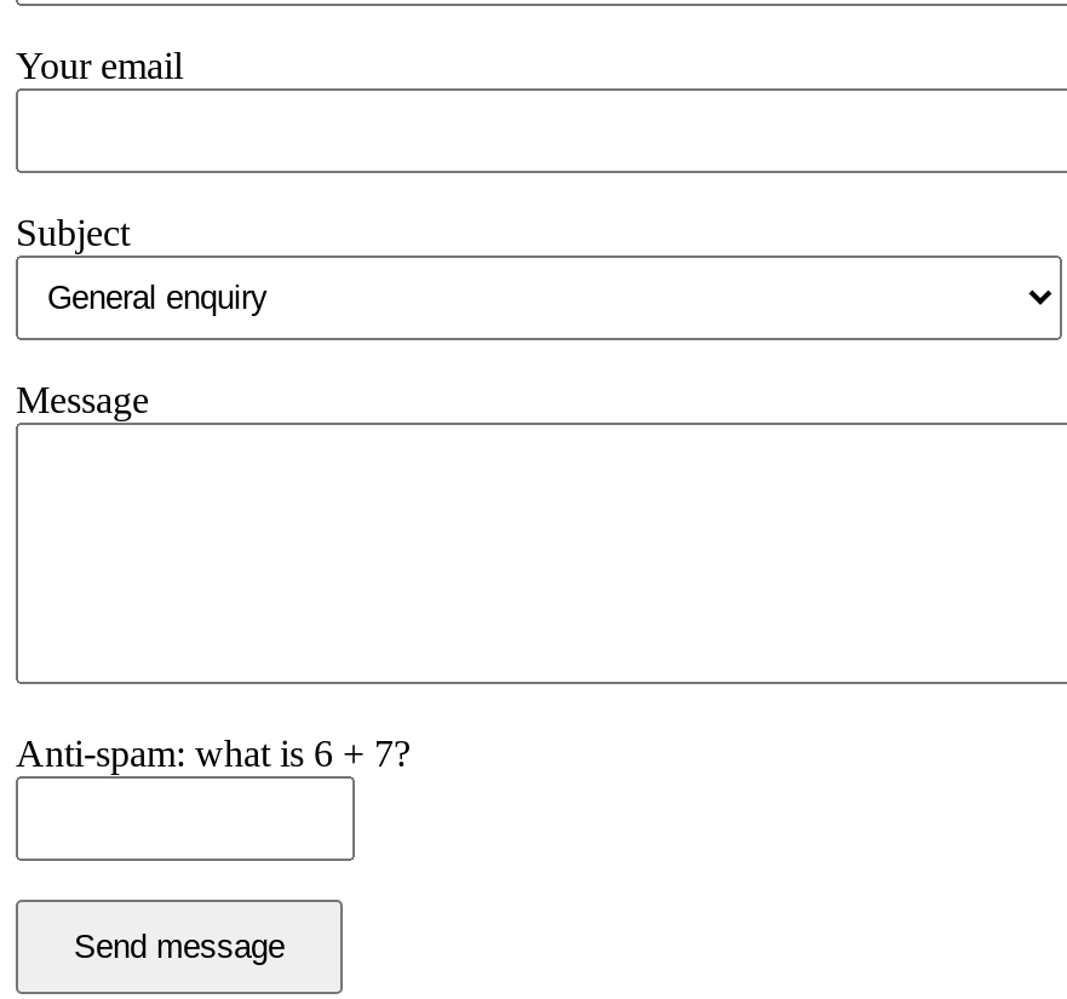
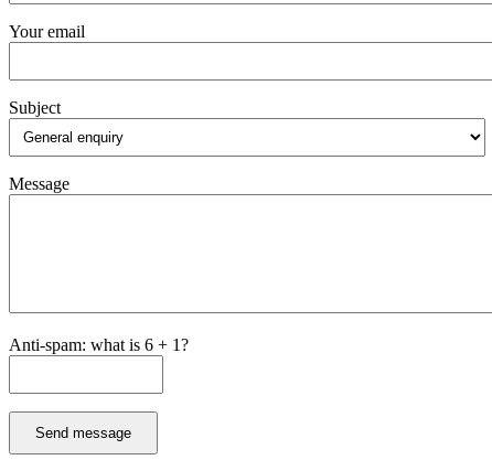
[16,733,411,774] Anti-spam: what is 6 + 7? -> [9,335,189,354] Anti-spam: what is 6 + 1?

